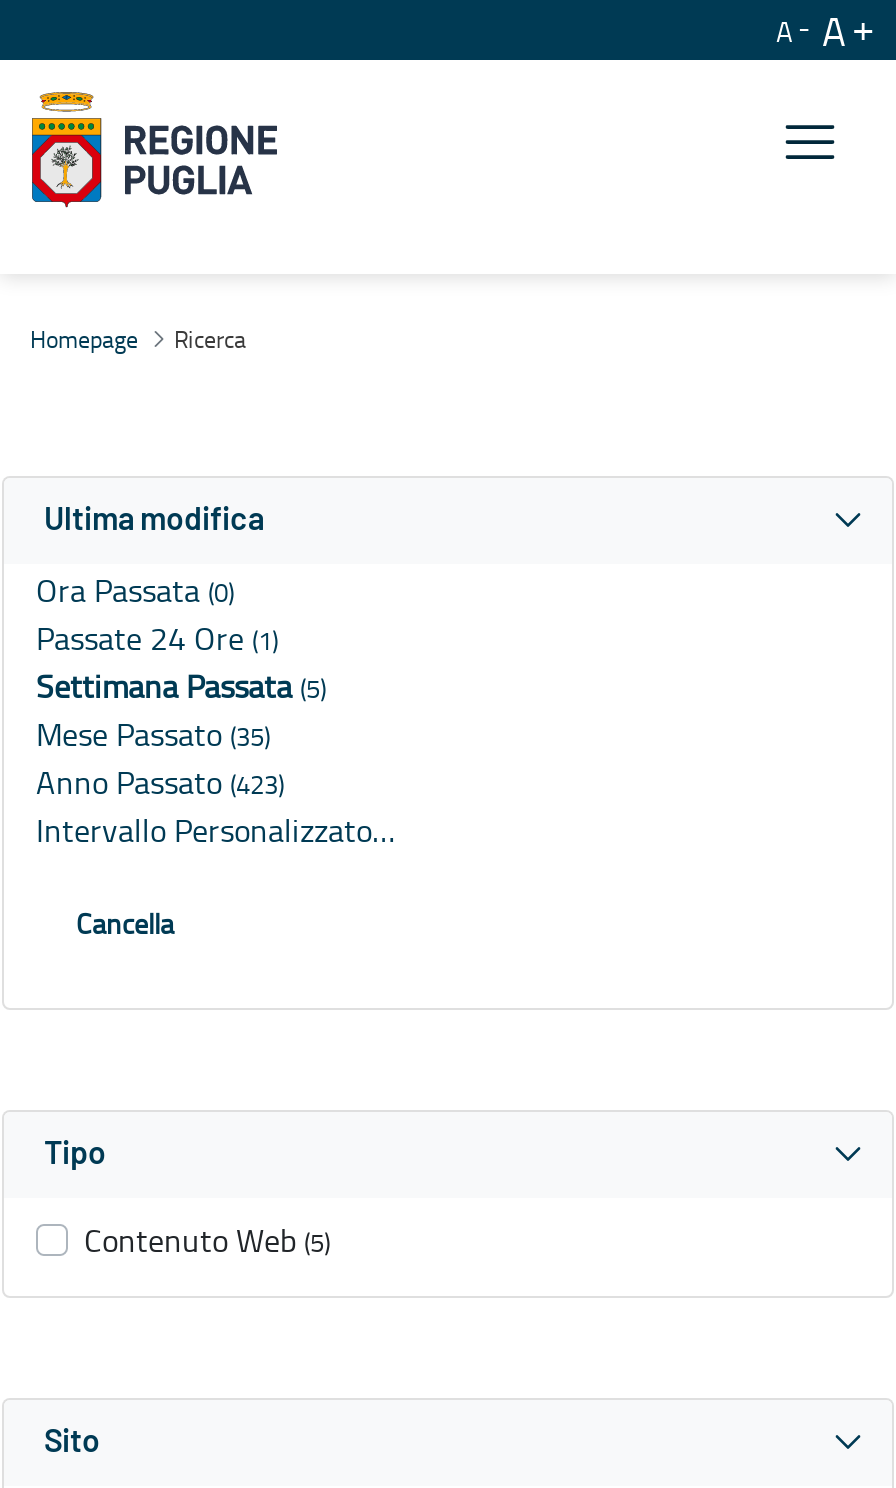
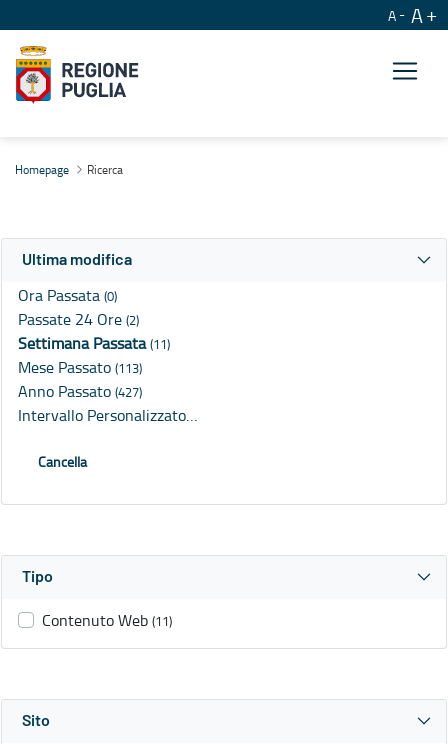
[36,617,278,661] Passate 24 Ore (1) -> [18,308,139,330] Passate 24 Ore (2)
[36,665,326,709] Settimana Passata (5) -> [18,332,170,354] Settimana Passata (11)
[36,713,270,757] Mese Passato (35) -> [18,356,142,378] Mese Passato (113)
[36,761,284,805] Anno Passato (423) -> [18,380,142,402] Anno Passato (427)
[84,1219,330,1263] Contenuto Web (5) -> [42,609,172,631] Contenuto Web (11)

